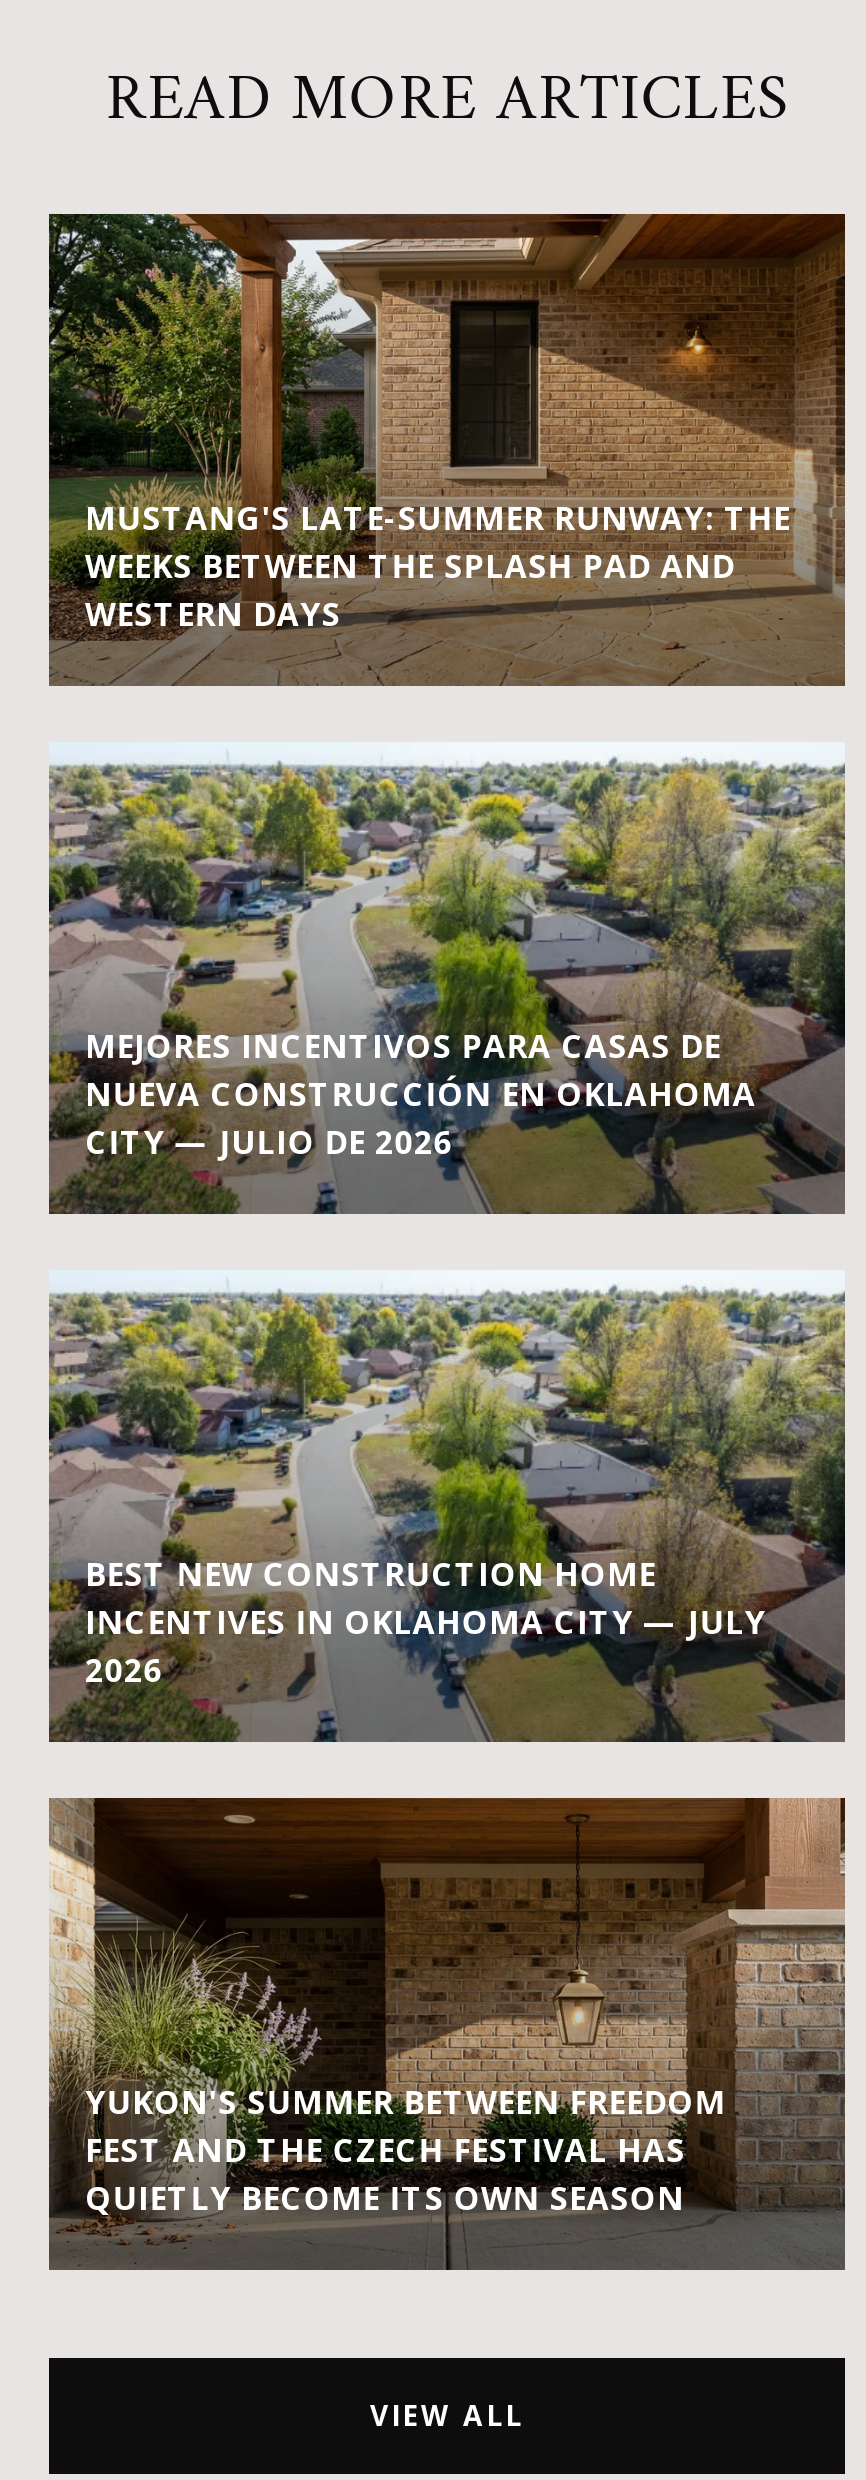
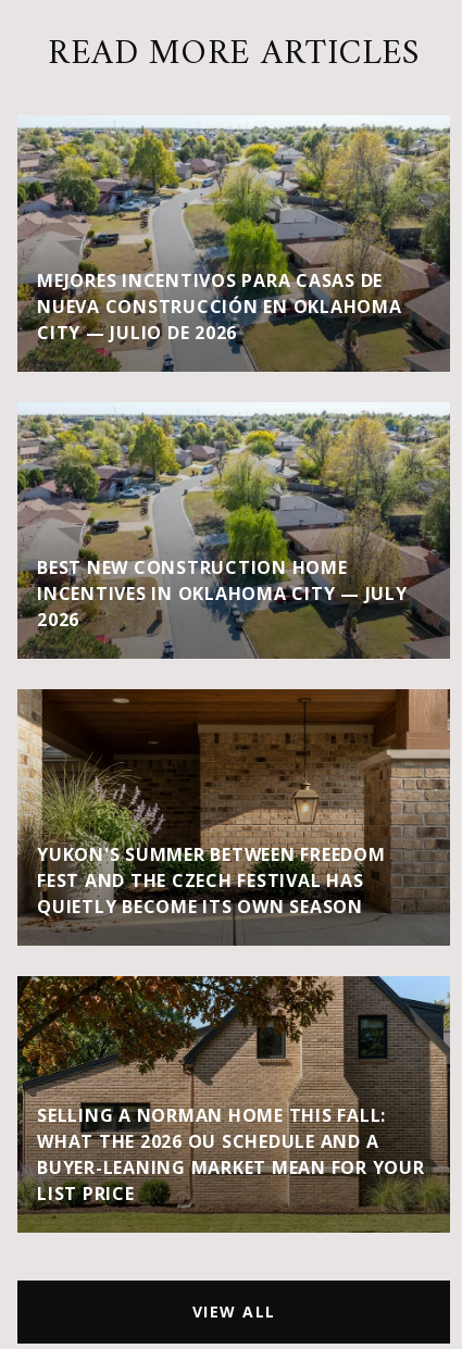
[47,212,847,686] [image] | MUSTANG'S LATE-SUMMER RUNWAY: THE | WEEKS BETWEEN THE SPLASH PAD AND | WESTERN DAYS -> none
moved [45,750,849,2220] -> [15,120,452,918]: [image] | MEJORES INCENTIVOS PARA CASAS DE | NUEVA CONSTRUCCIÓN EN OKLAHOMA | ... | FEST AND THE CZECH FESTIVAL HAS | QUIETLY BECOME ITS OWN SEASON
moved [47,2188,205,2264] -> [16,901,102,942]: [image]
none -> [16,975,451,1233] [image] | SELLING A NORMAN HOME THIS FALL: | WHAT THE 2026 OU SCHEDULE AND A | BUYER-LEANING MARKET MEAN FOR YOUR | LIST PRICE

